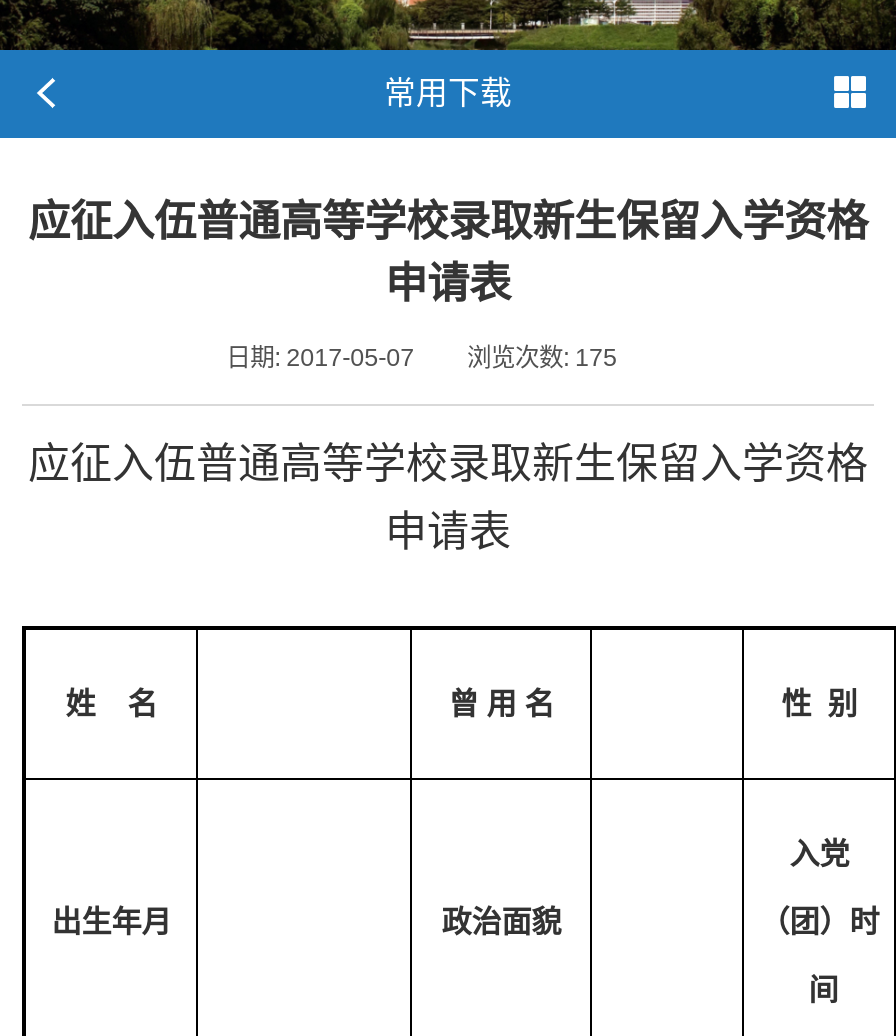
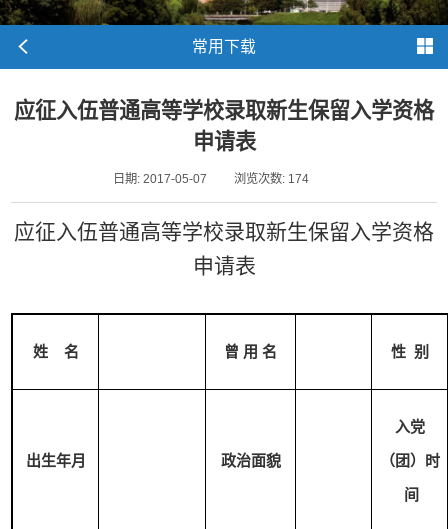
[226,345,617,373] 日期: 2017-05-07 浏览次数: 175 -> [113,172,308,186] 日期: 2017-05-07 浏览次数: 174

